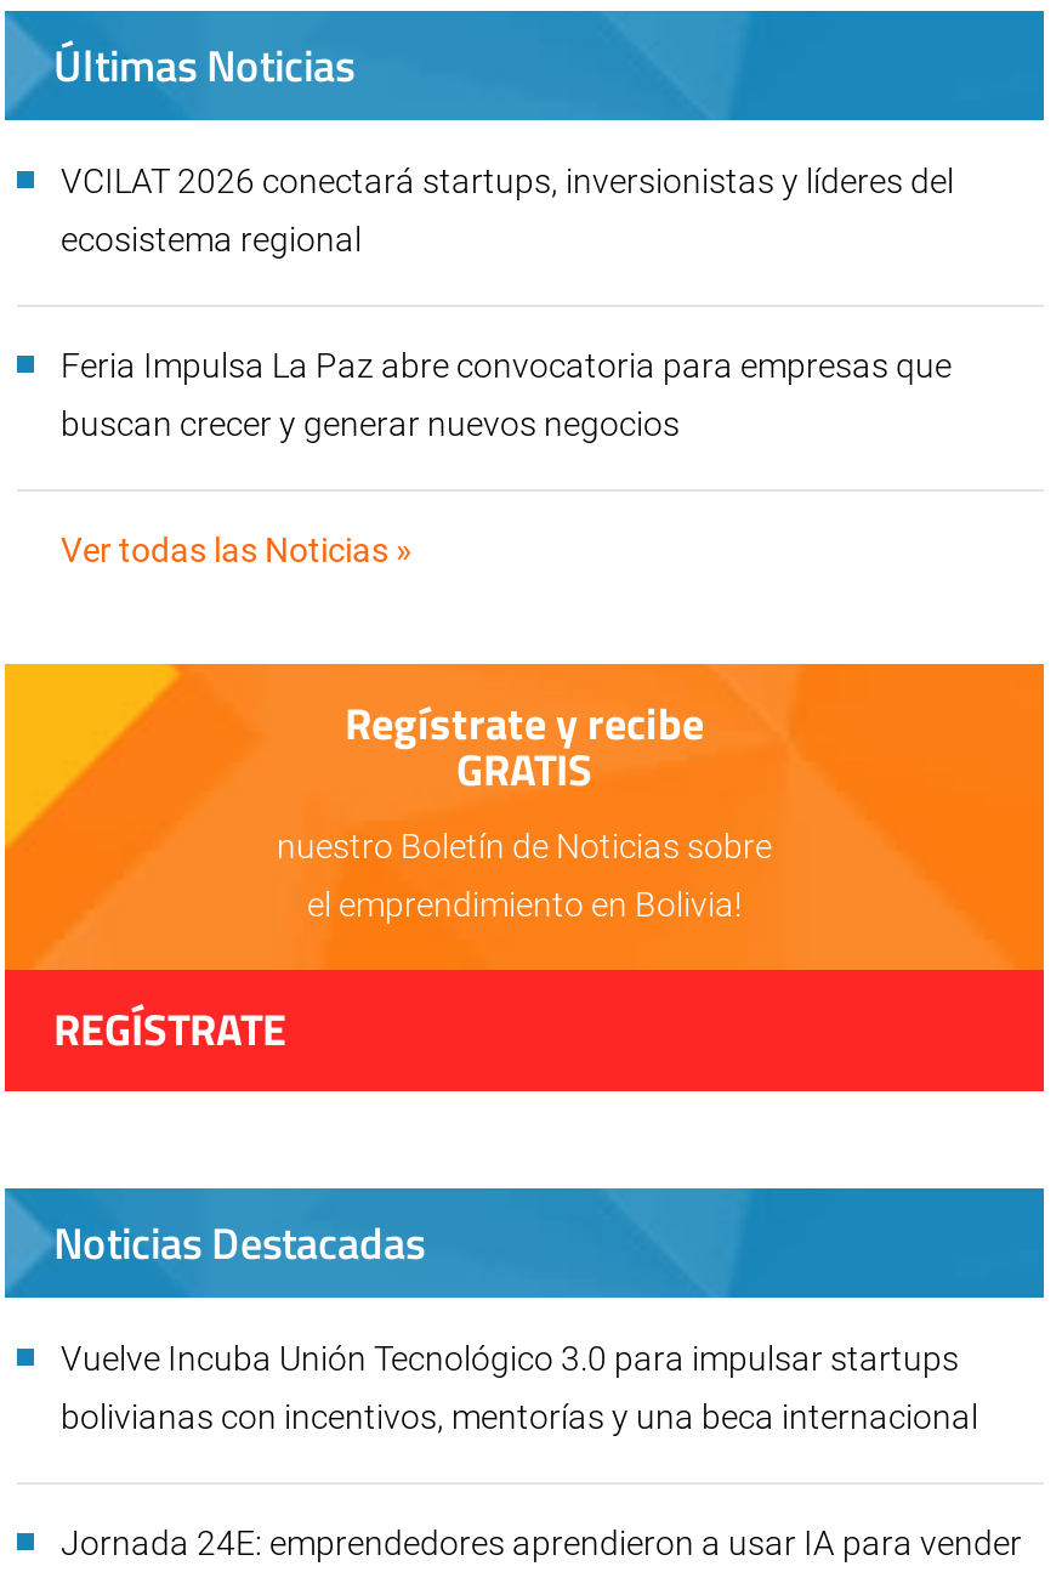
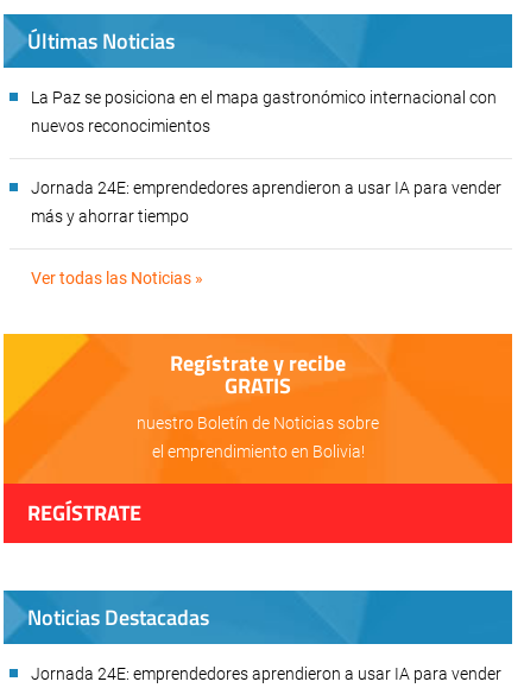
[61,160,954,199] VCILAT 2026 conectará startups, inversionistas y líderes del -> [31,87,497,106] La Paz se posiciona en el mapa gastronómico internacional con
[61,219,362,258] ecosistema regional -> [31,116,210,135] nuevos reconocimientos
[61,345,952,384] Feria Impulsa La Paz abre convocatoria para empresas que -> [31,178,501,197] Jornada 24E: emprendedores aprendieron a usar IA para vender
[61,403,680,442] buscan crecer y generar nuevos negocios -> [31,206,189,225] más y ahorrar tiempo
[61,1338,986,1435] Vuelve Incuba Unión Tecnológico 3.0 para impulsar startups | bolivianas con incentivos, mentorías y una beca internacional -> none

